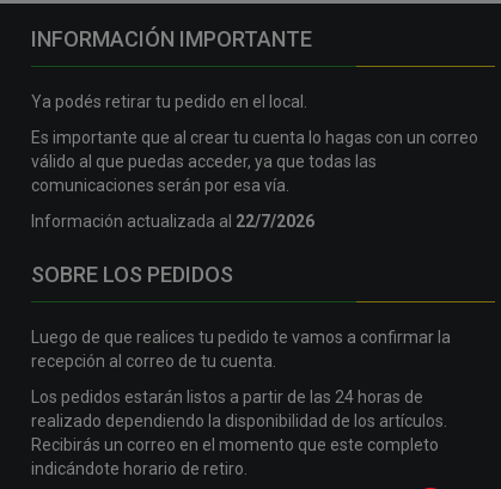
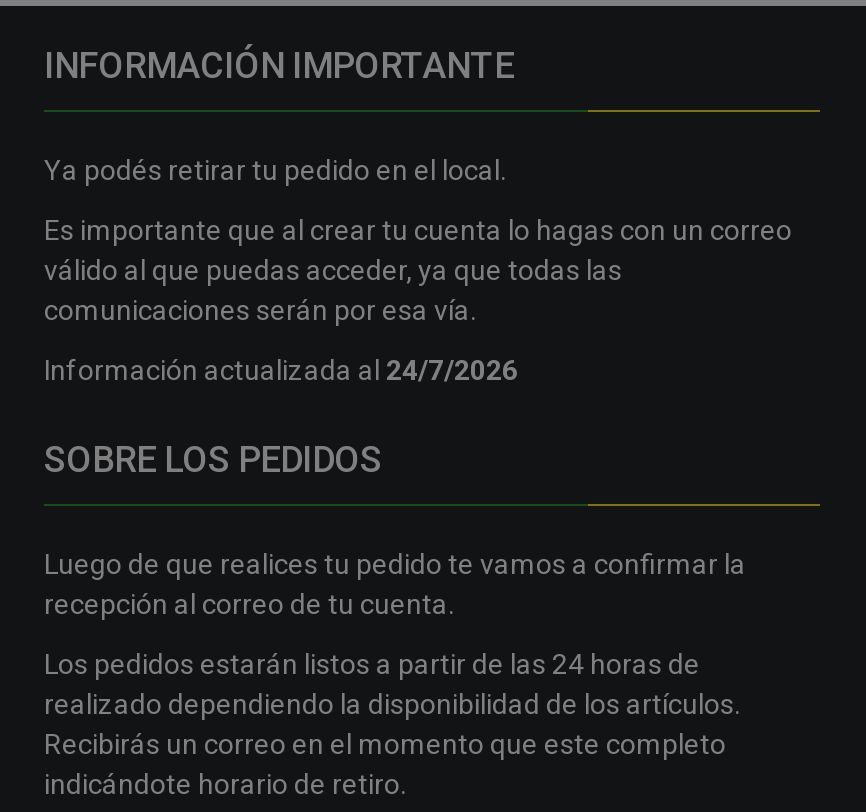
[31,212,314,231] Información actualizada al 22/7/2026 -> [44,353,518,385] Información actualizada al 24/7/2026

